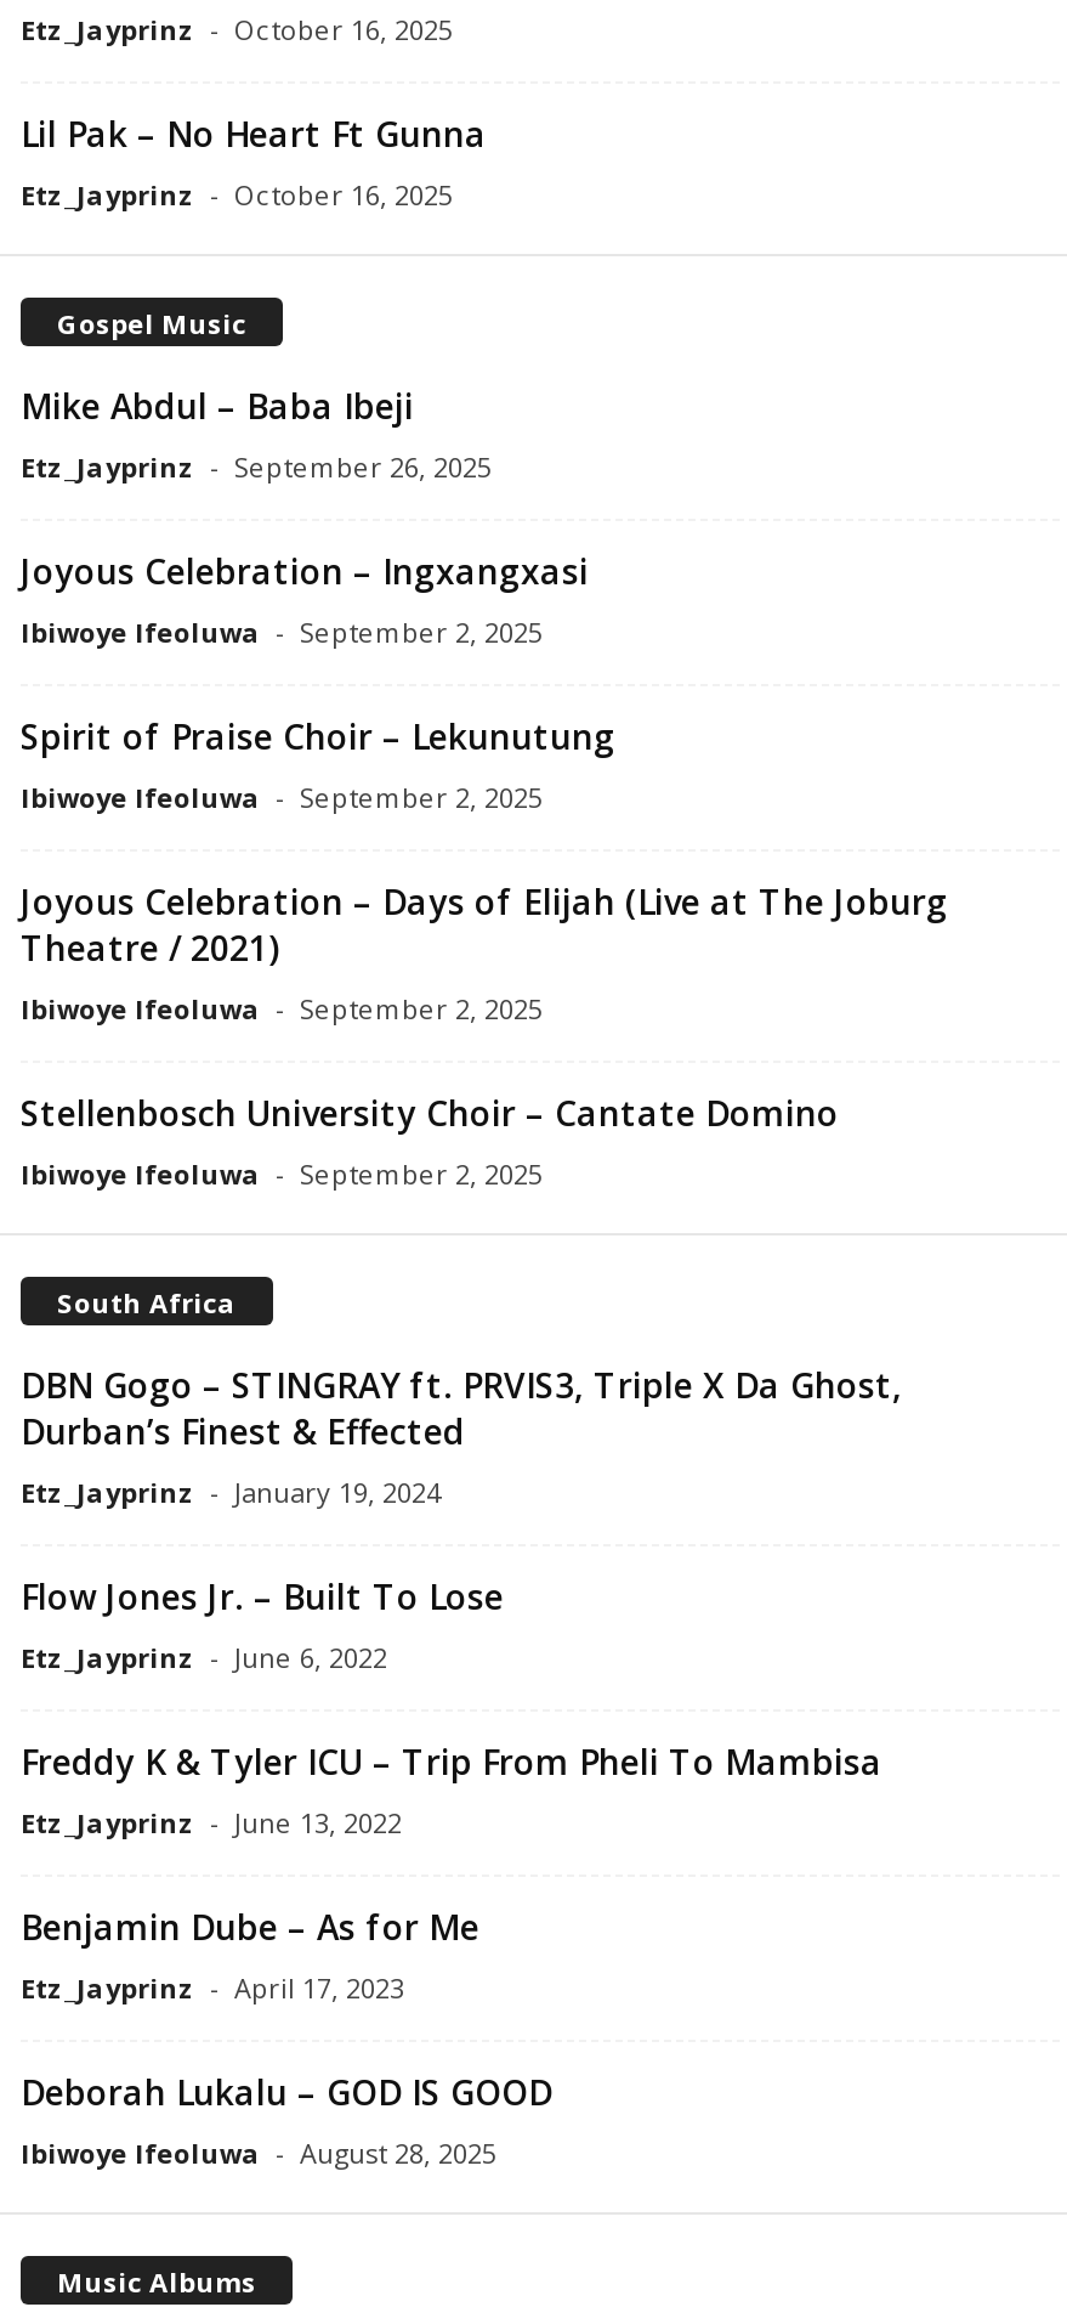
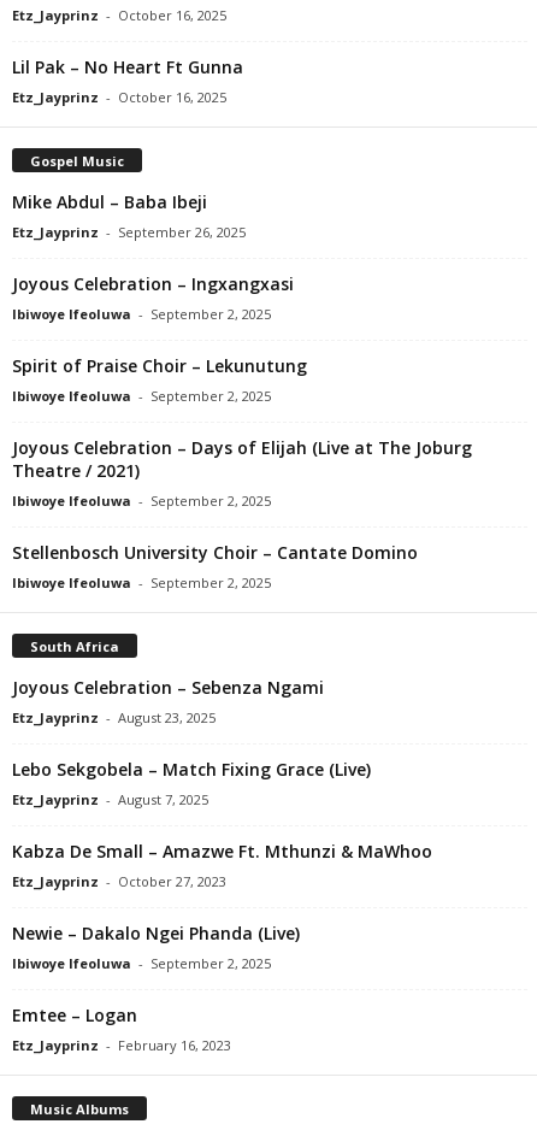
[21,1361,902,1510] DBN Gogo – STINGRAY ft. PRVIS3, Triple X Da Ghost, | Durban’s Finest & Effected | Etz_Jayprinz - January 19, 2024 -> [12,676,324,726] Joyous Celebration – Sebenza Ngami | Etz_Jayprinz - August 23, 2025
[21,1573,504,1675] Flow Jones Jr. – Built To Lose | Etz_Jayprinz - June 6, 2022 -> [12,758,371,808] Lebo Sekgobela – Match Fixing Grace (Live) | Etz_Jayprinz - August 7, 2025
[21,1738,882,1840] Freddy K & Tyler ICU – Trip From Pheli To Mambisa | Etz_Jayprinz - June 13, 2022 -> [12,839,432,890] Kabza De Small – Amazwe Ft. Mthunzi & MaWhoo | Etz_Jayprinz - October 27, 2023
[21,1903,479,2005] Benjamin Dube – As for Me | Etz_Jayprinz - April 17, 2023 -> [12,921,300,972] Newie – Dakalo Ngei Phanda (Live) | Ibiwoye Ifeoluwa - September 2, 2025
[21,2068,552,2170] Deborah Lukalu – GOD IS GOOD | Ibiwoye Ifeoluwa - August 28, 2025 -> [12,1003,231,1054] Emtee – Logan | Etz_Jayprinz - February 16, 2023

